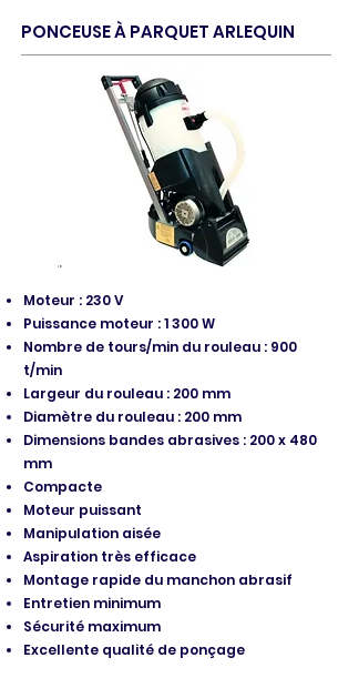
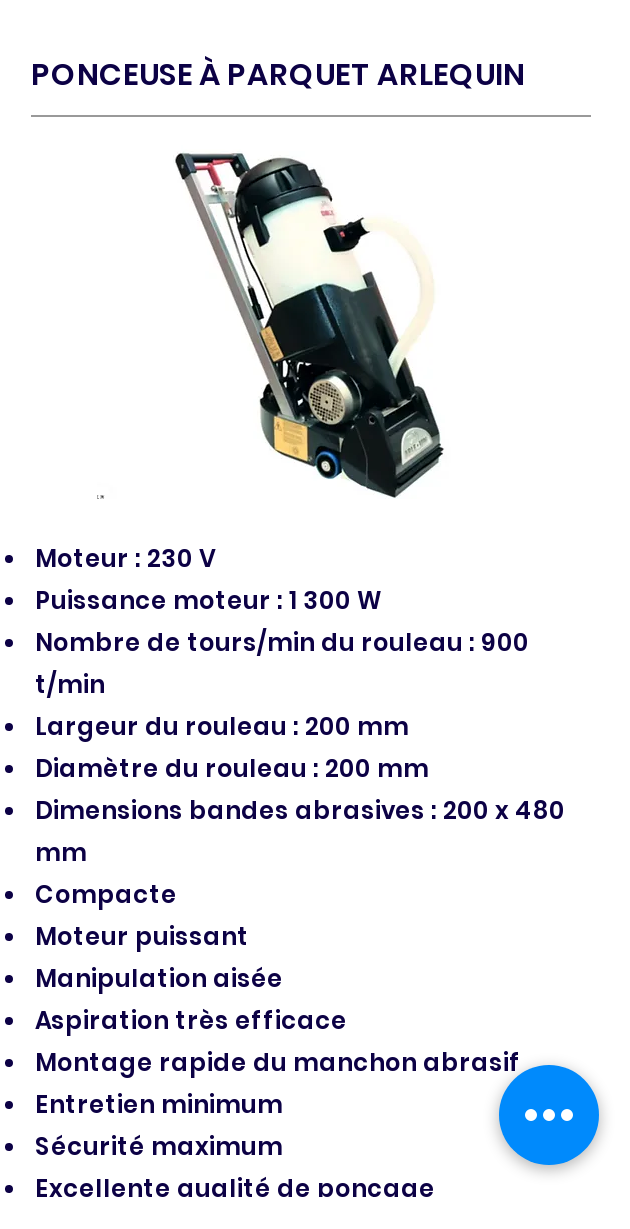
none -> [495,1063,603,1171] [image]

